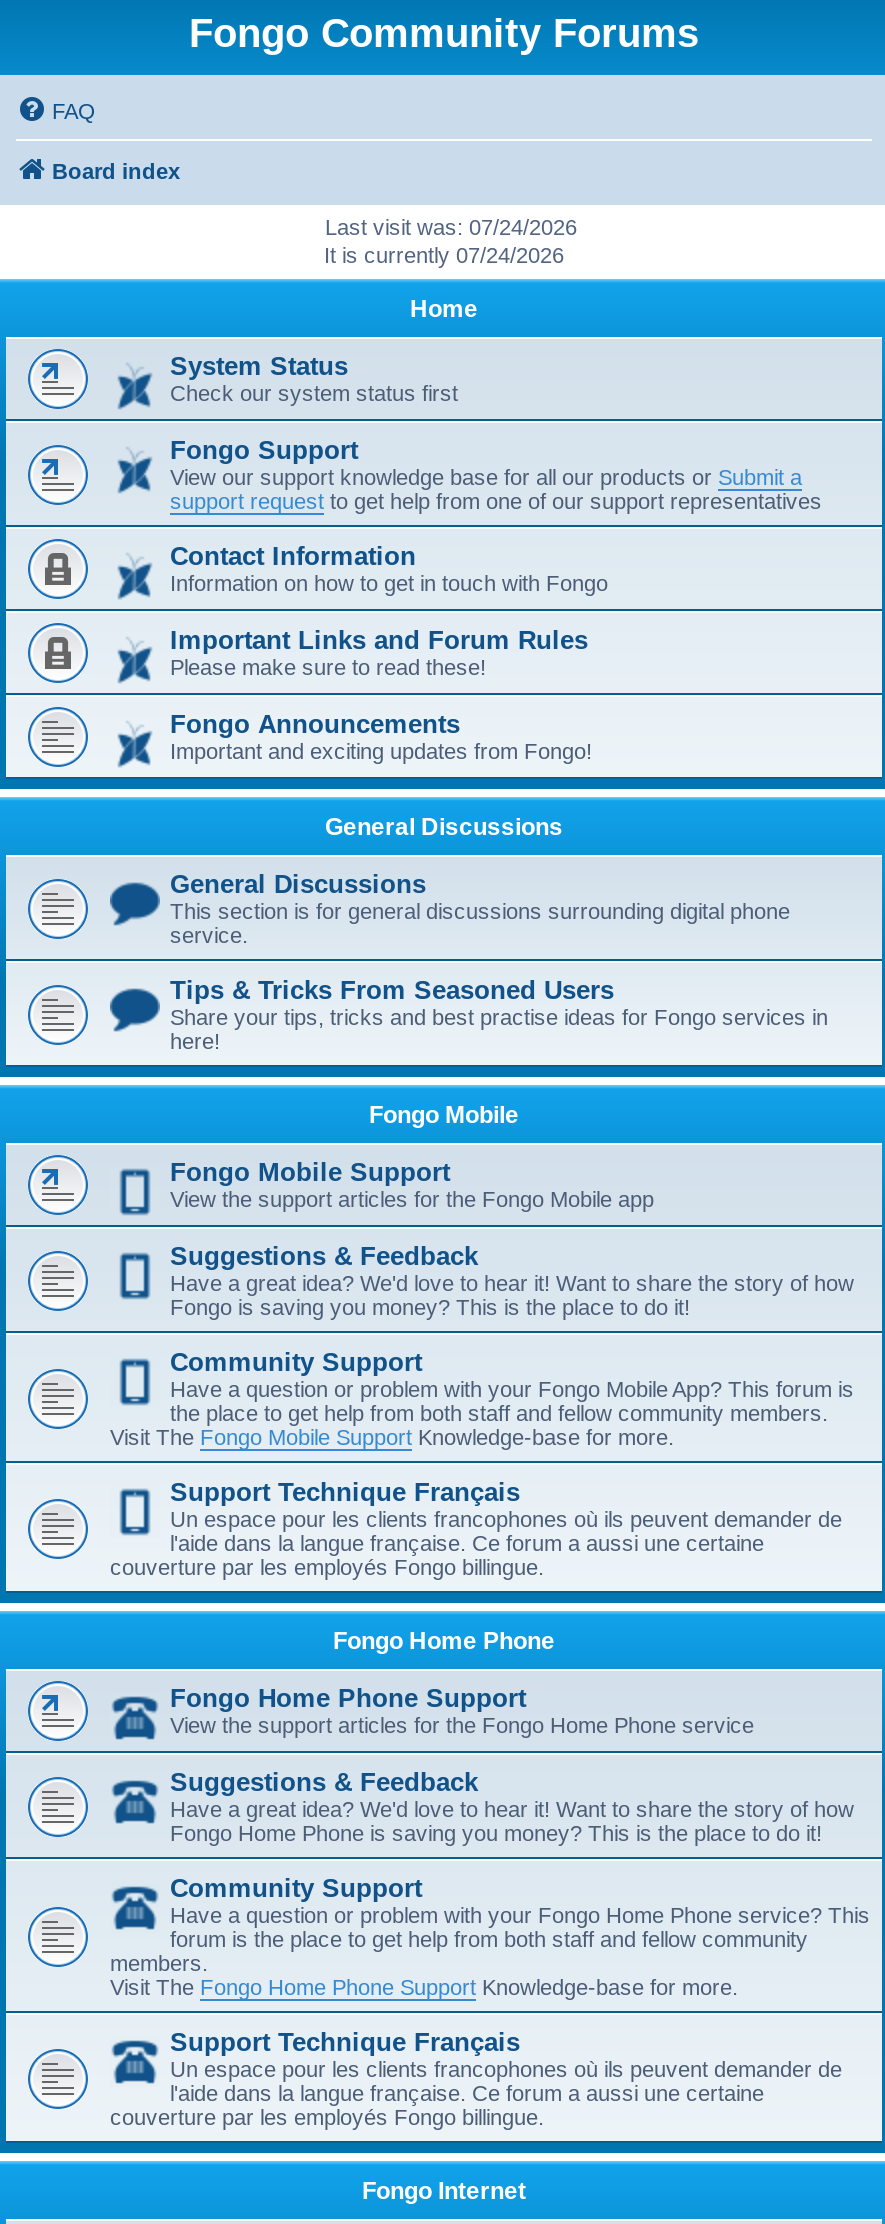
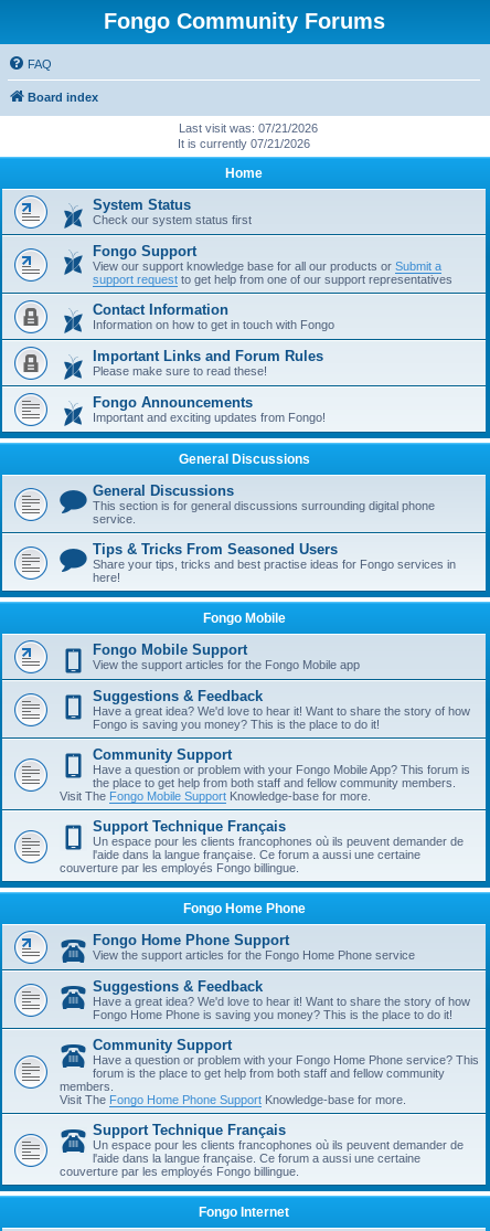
[325,215,577,239] Last visit was: 07/24/2026 -> [178,121,317,135] Last visit was: 07/21/2026
[324,243,564,267] It is currently 07/24/2026 -> [178,137,310,150] It is currently 07/21/2026

